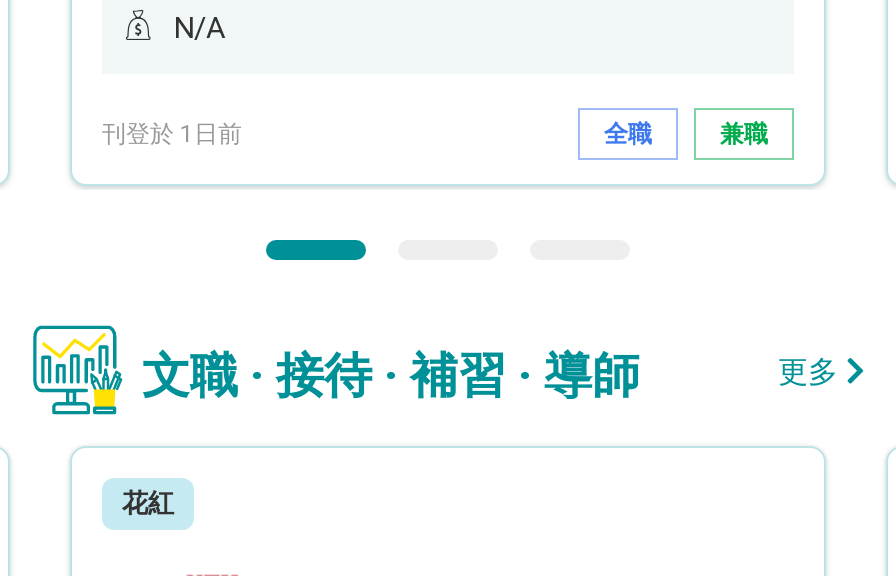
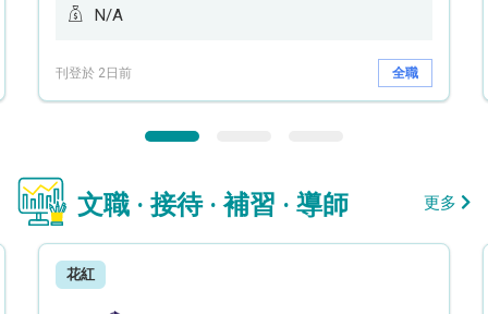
[102,119,242,147] 刊登於 1日前 -> [56,65,132,80] 刊登於 2日前
[720,119,768,147] 兼職 -> none

